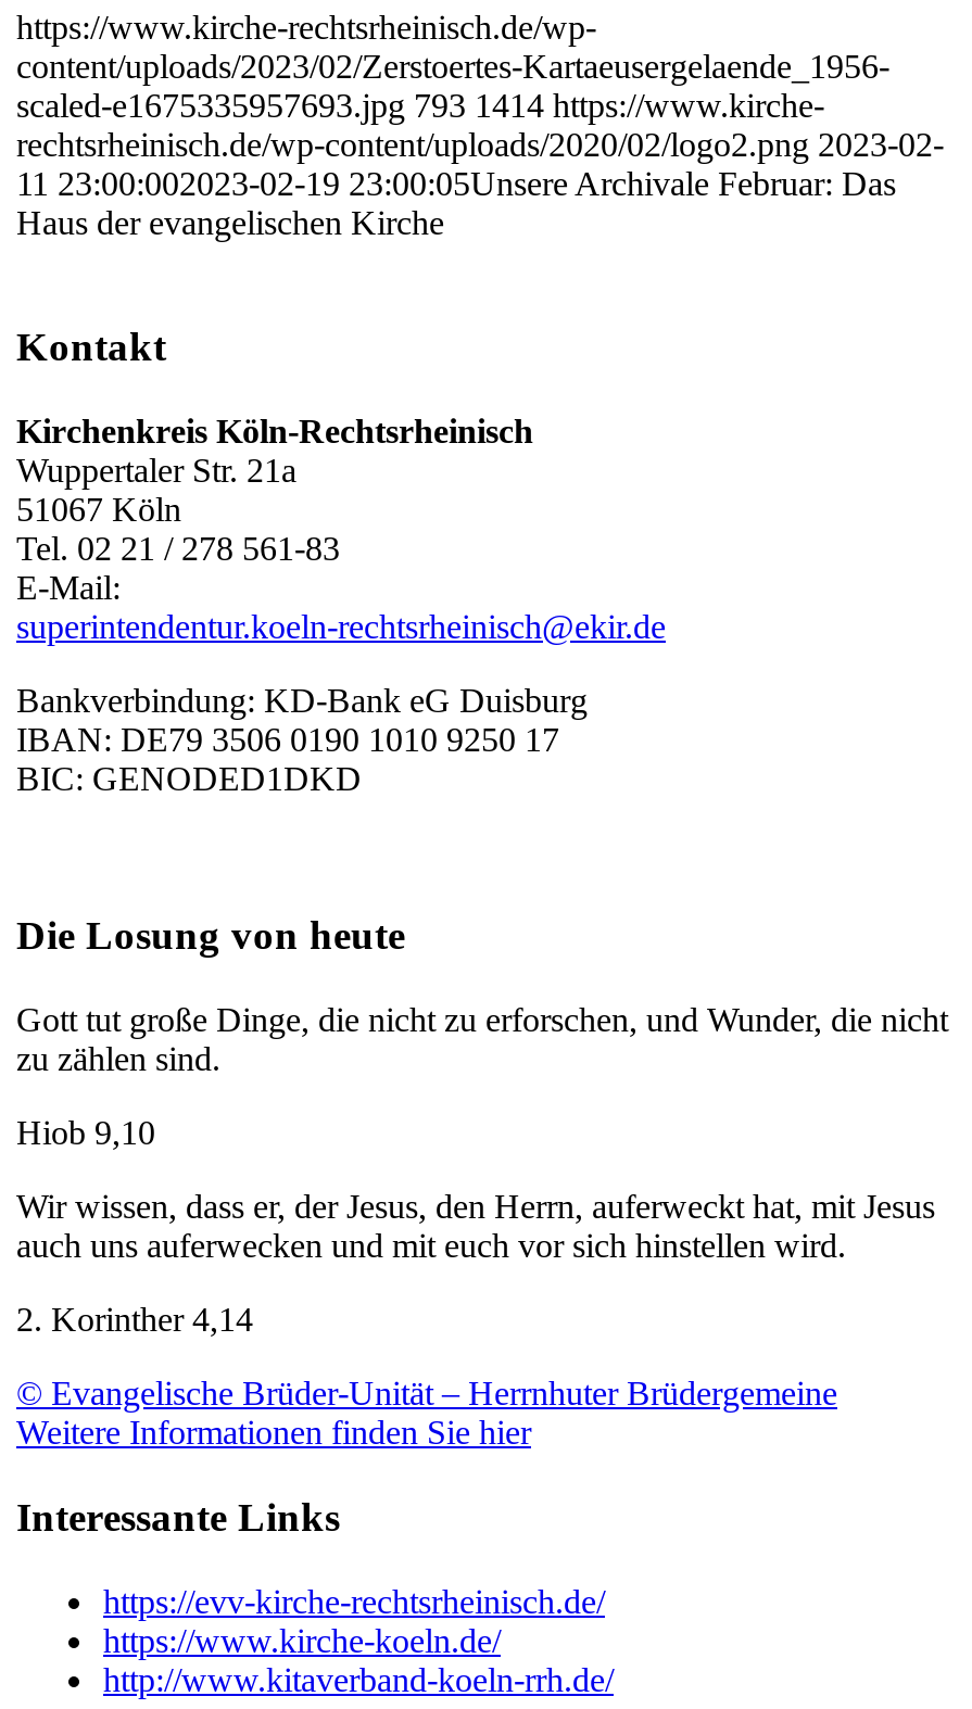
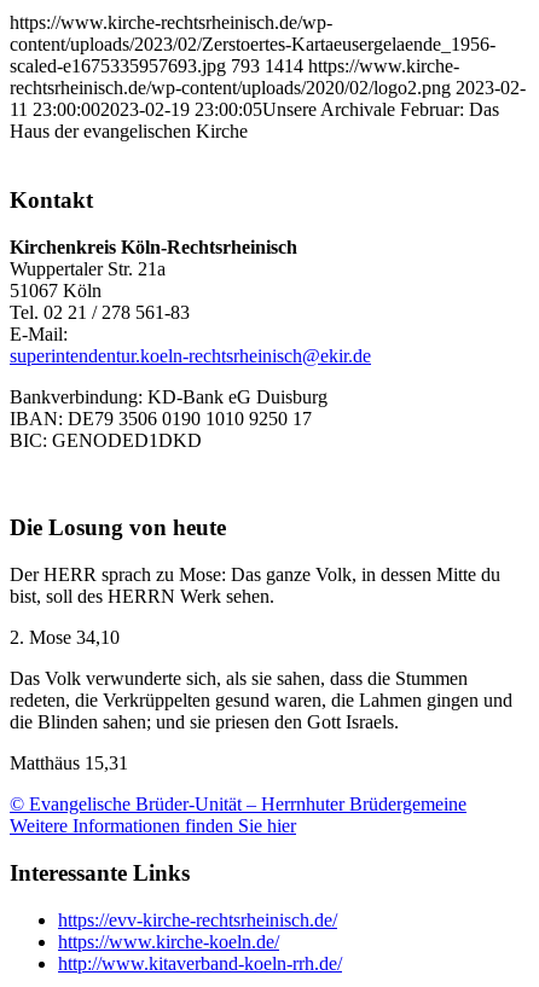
[16,1001,948,1077] Gott tut große Dinge, die nicht zu erforschen, und Wunder, die nicht | zu zählen sind. -> [10,564,500,607] Der HERR sprach zu Mose: Das ganze Volk, in dessen Mitte du | bist, soll des HERRN Werk sehen.
[16,1114,155,1151] Hiob 9,10 -> [10,627,120,648] 2. Mose 34,10
[16,1188,935,1264] Wir wissen, dass er, der Jesus, den Herrn, auferweckt hat, mit Jesus | auch uns auferwecken und mit euch vor sich hinstellen wird. -> [10,668,512,732] Das Volk verwunderte sich, als sie sahen, dass die Stummen | redeten, die Verkrüppelten gesund waren, die Lahmen gingen und | die Blinden sahen; und sie priesen den Gott Israels.
[16,1301,253,1338] 2. Korinther 4,14 -> [10,753,128,773] Matthäus 15,31

